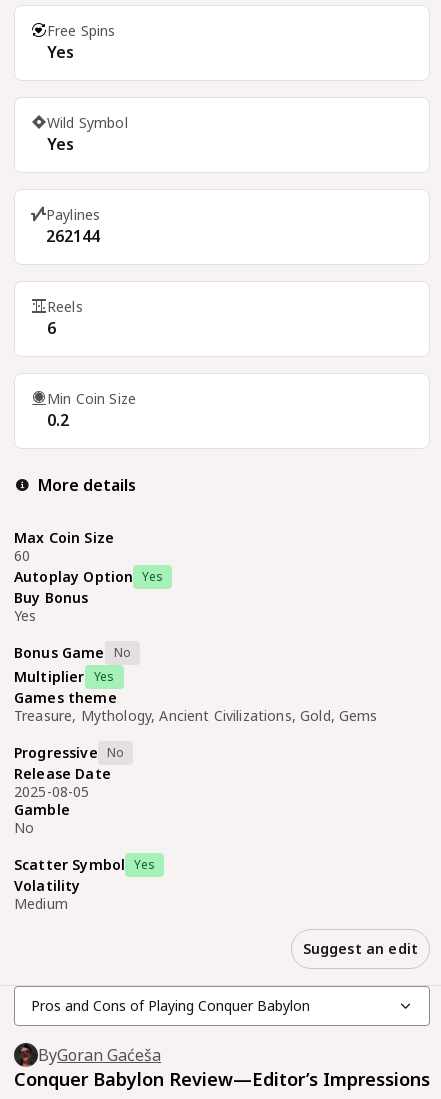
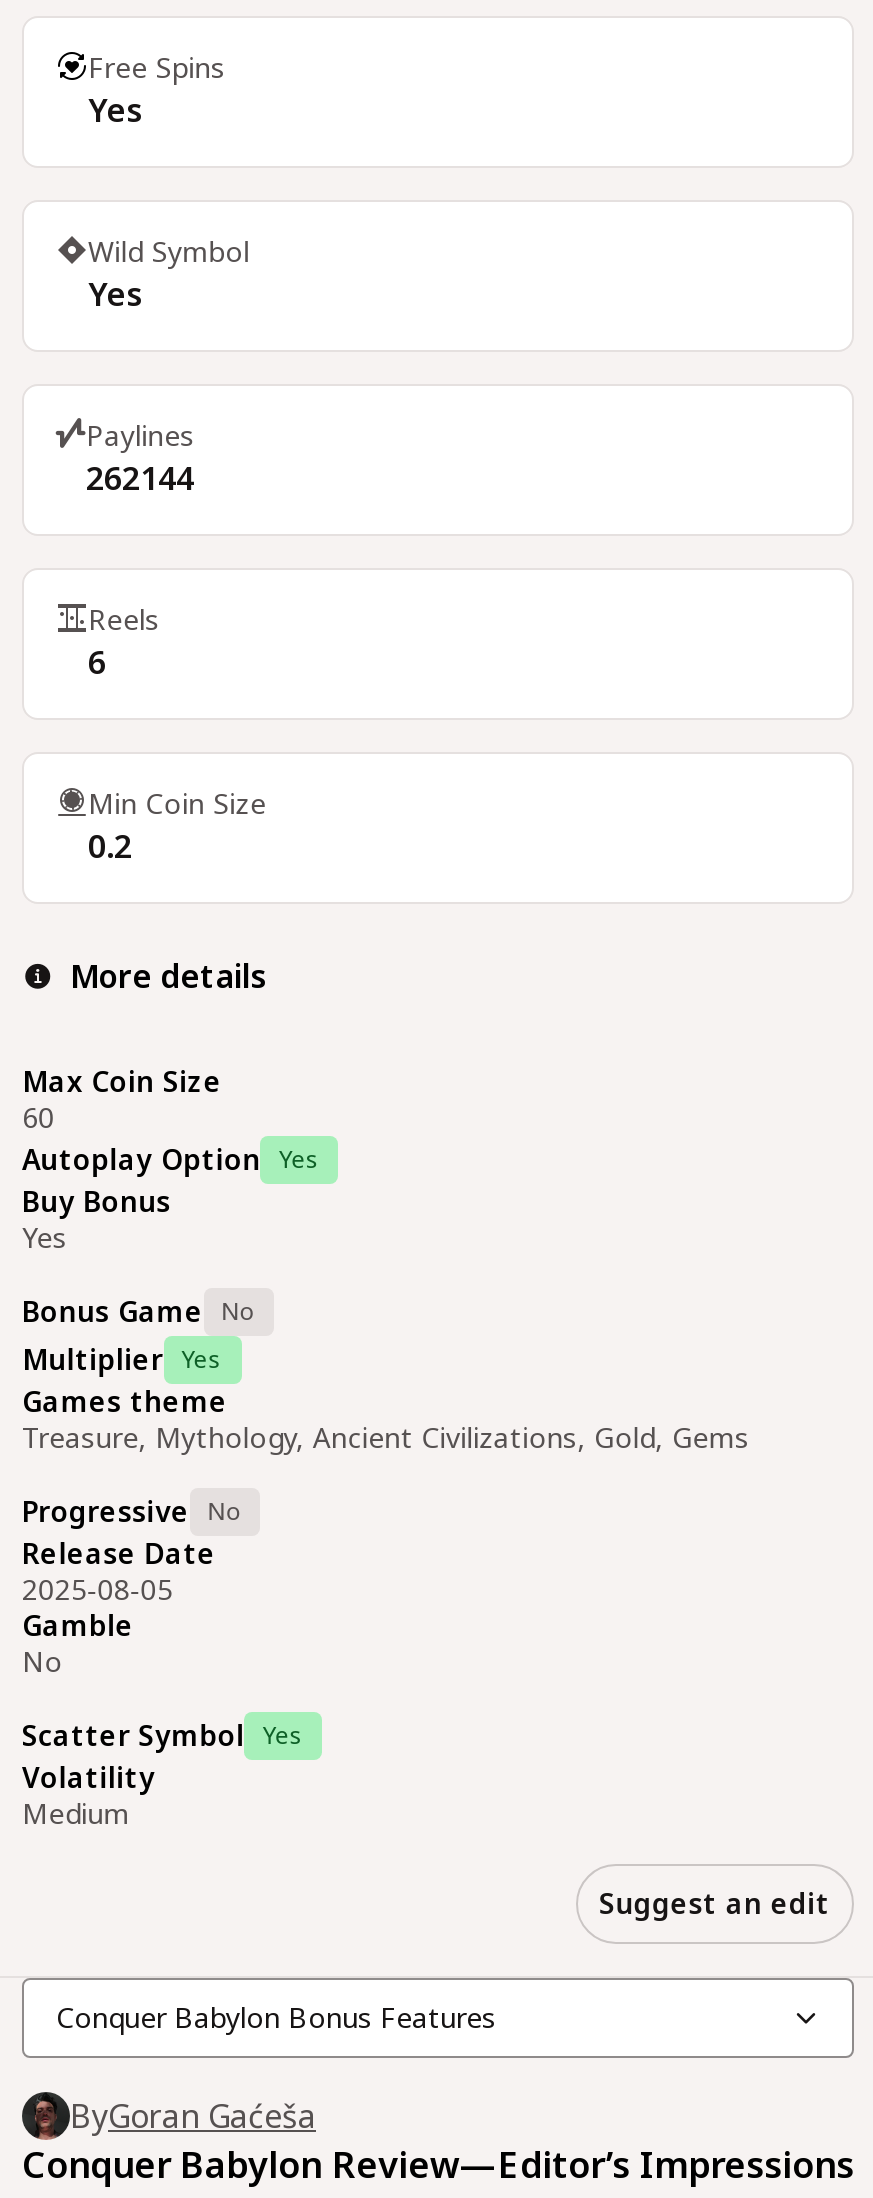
[31,996,310,1015] Pros and Cons of Playing Conquer Babylon -> [56,1999,496,2037] Conquer Babylon Bonus Features

